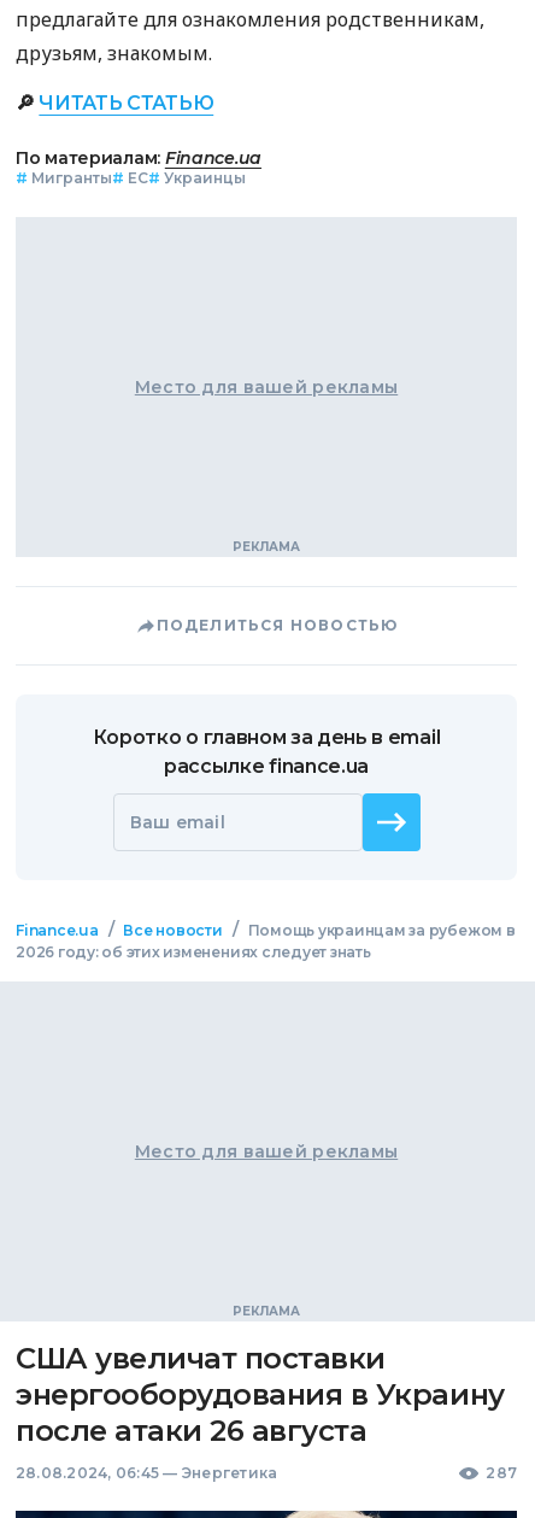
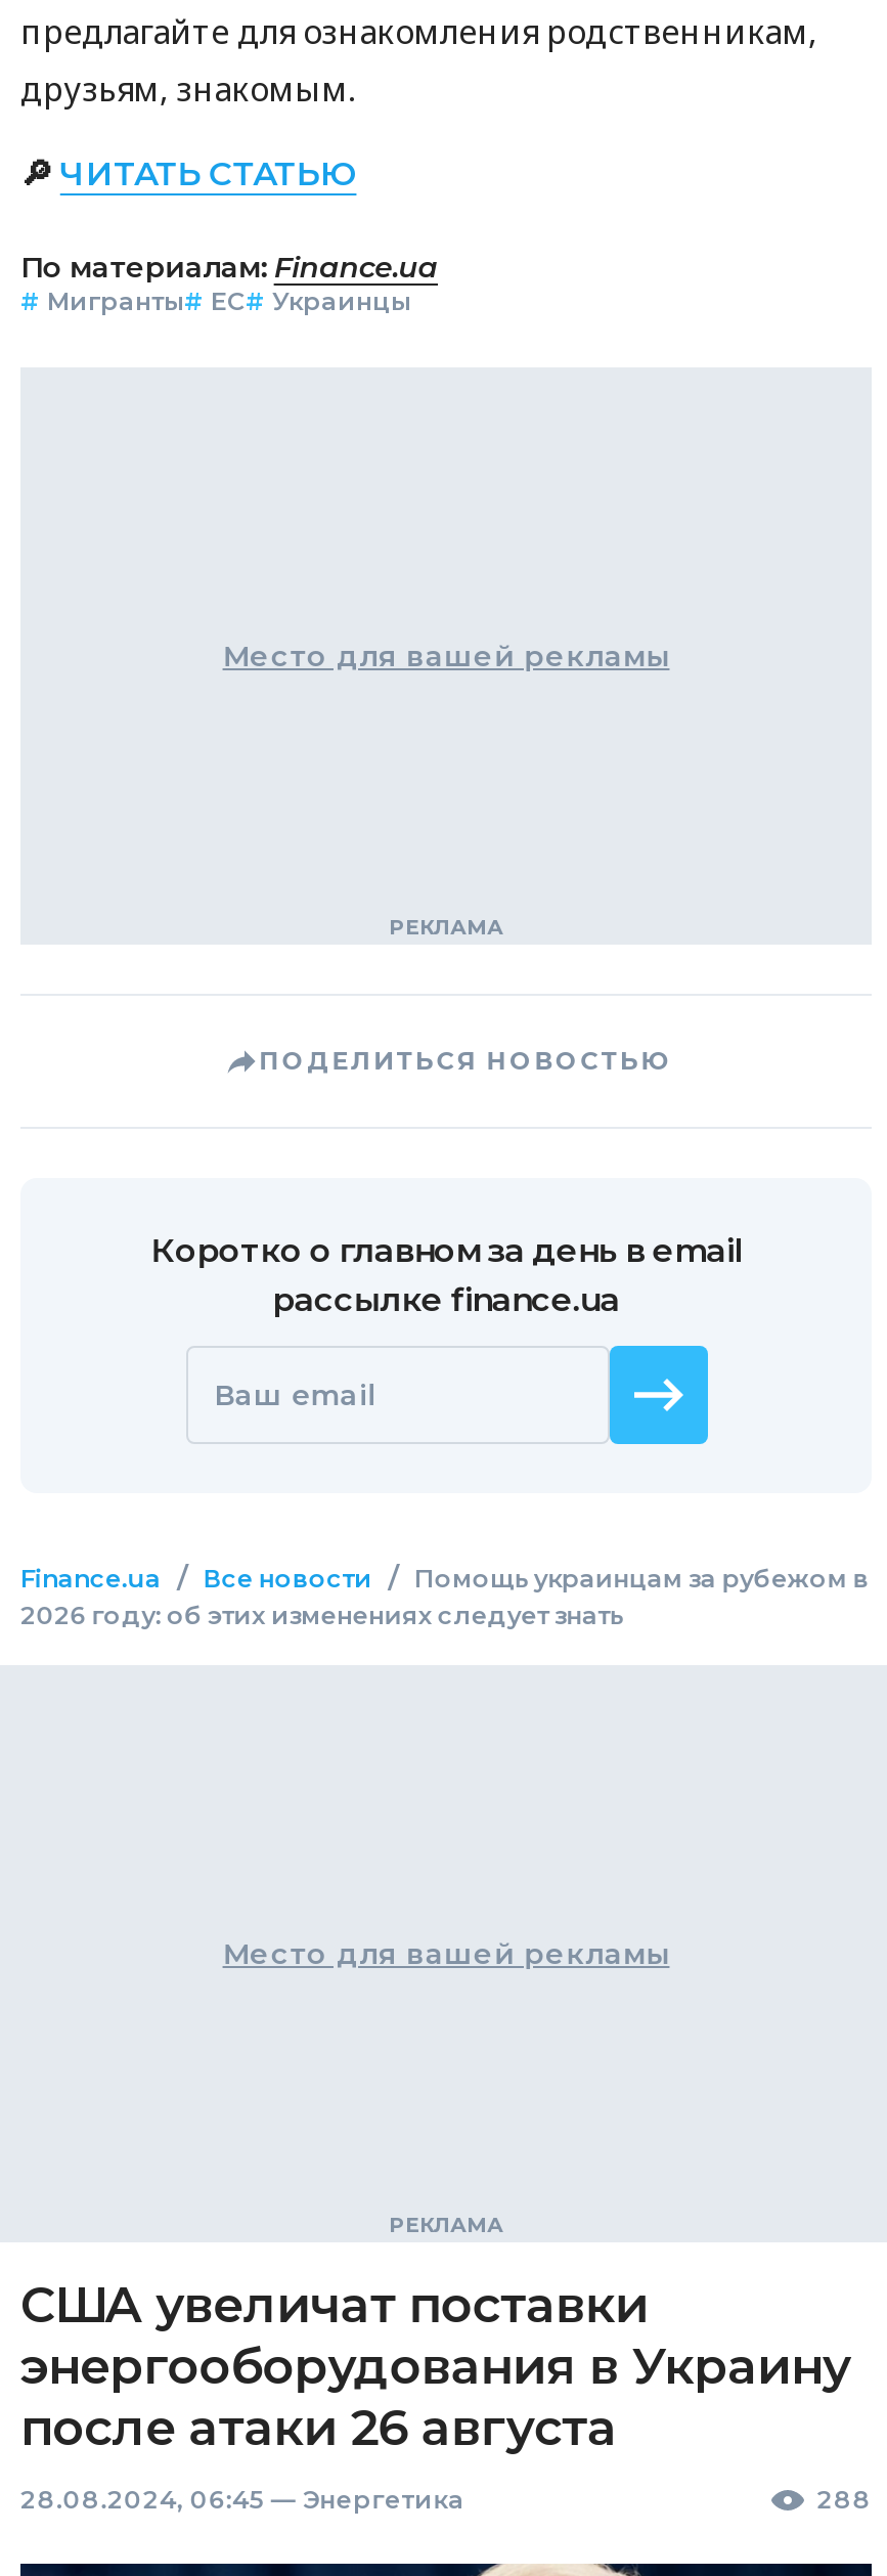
[486,1464,517,1482] 287 -> [817,2485,872,2515] 288

